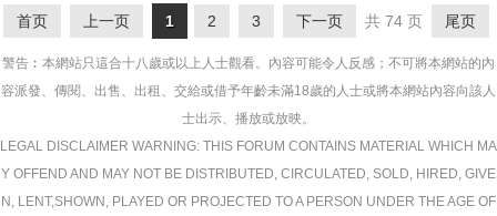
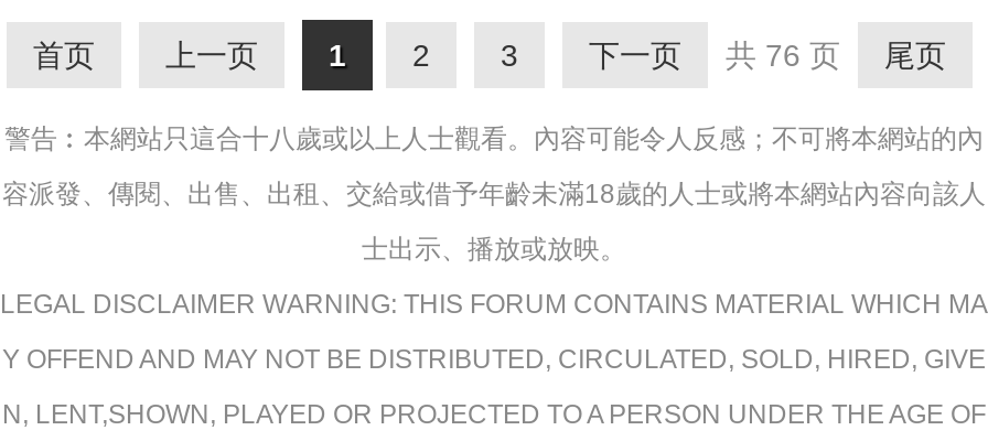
[17,12,476,30] 首页 上一页 1 2 3 下一页 共 74 页 尾页 -> [33,37,946,73] 首页 上一页 1 2 3 下一页 共 76 页 尾页

